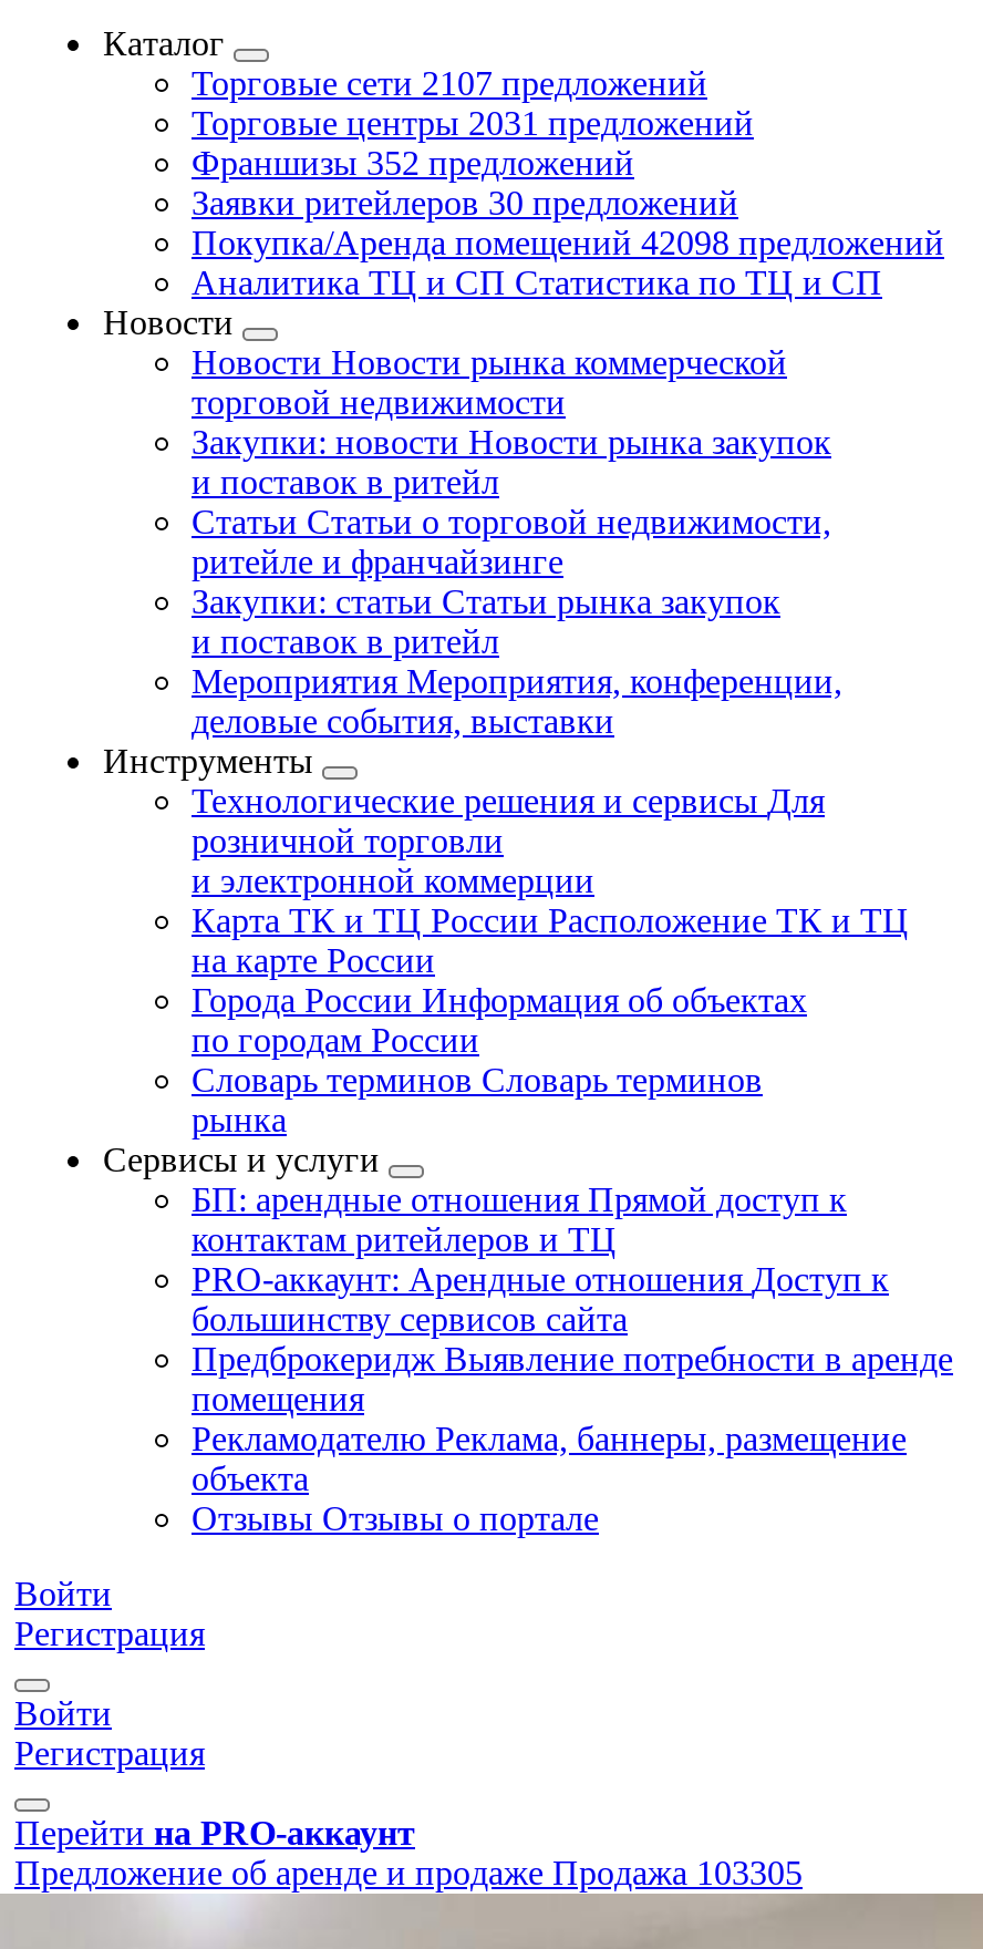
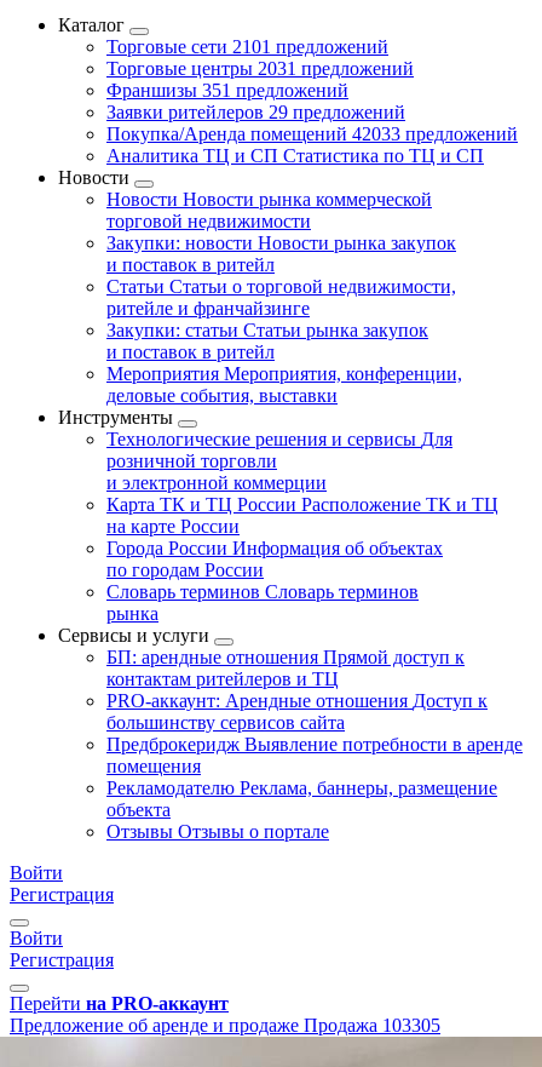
[192,64,707,102] Торговые сети 2107 предложений -> [106,36,388,57] Торговые сети 2101 предложений
[192,144,634,182] Франшизы 352 предложений -> [106,80,348,101] Франшизы 351 предложений
[192,184,738,221] Заявки ритейлеров 30 предложений -> [106,102,405,122] Заявки ритейлеров 29 предложений
[192,224,944,261] Покупка/Аренда помещений 42098 предложений -> [106,124,518,144] Покупка/Аренда помещений 42033 предложений

